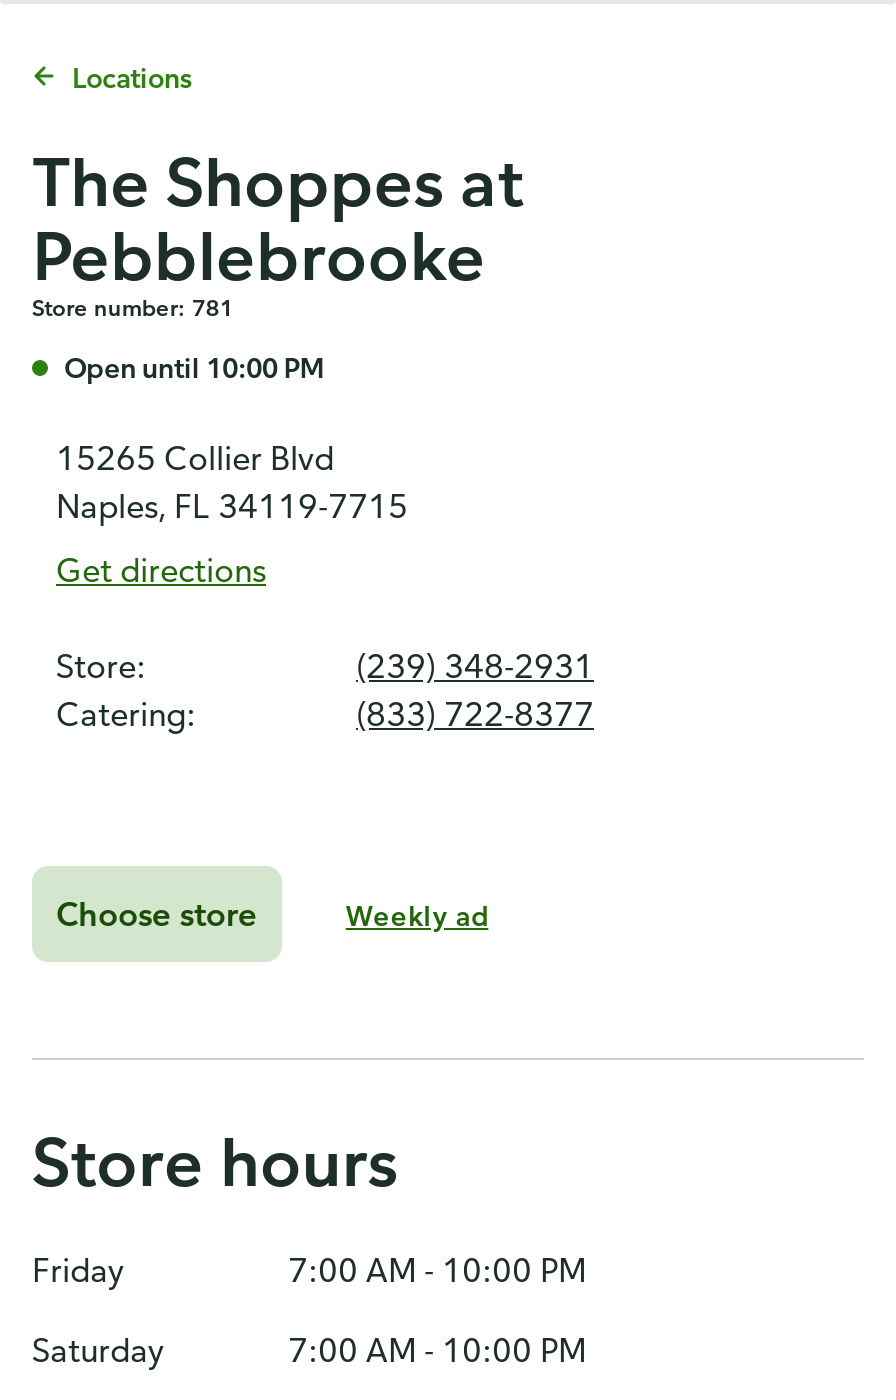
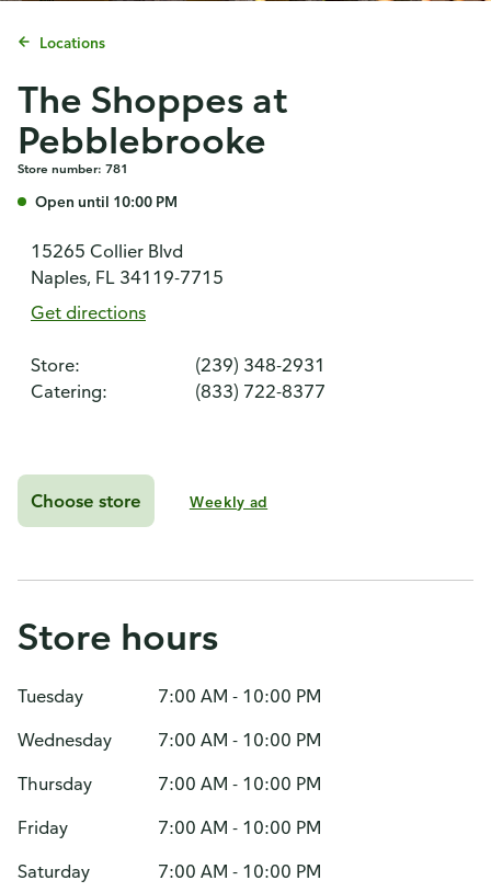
none -> [18,685,321,794] Tuesday | 7:00 AM - 10:00 PM | Wednesday | 7:00 AM - 10:00 PM | Thursday | 7:00 AM - 10:00 PM

